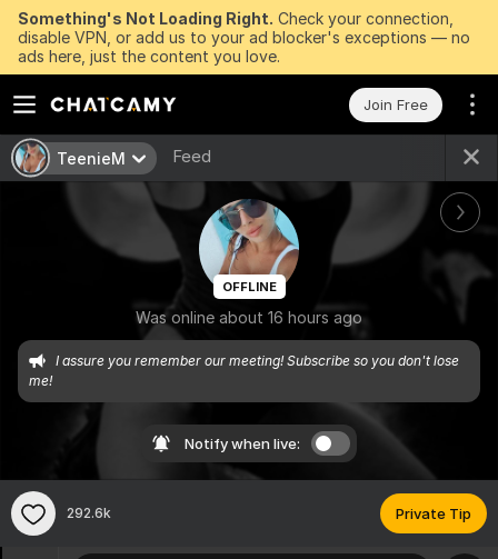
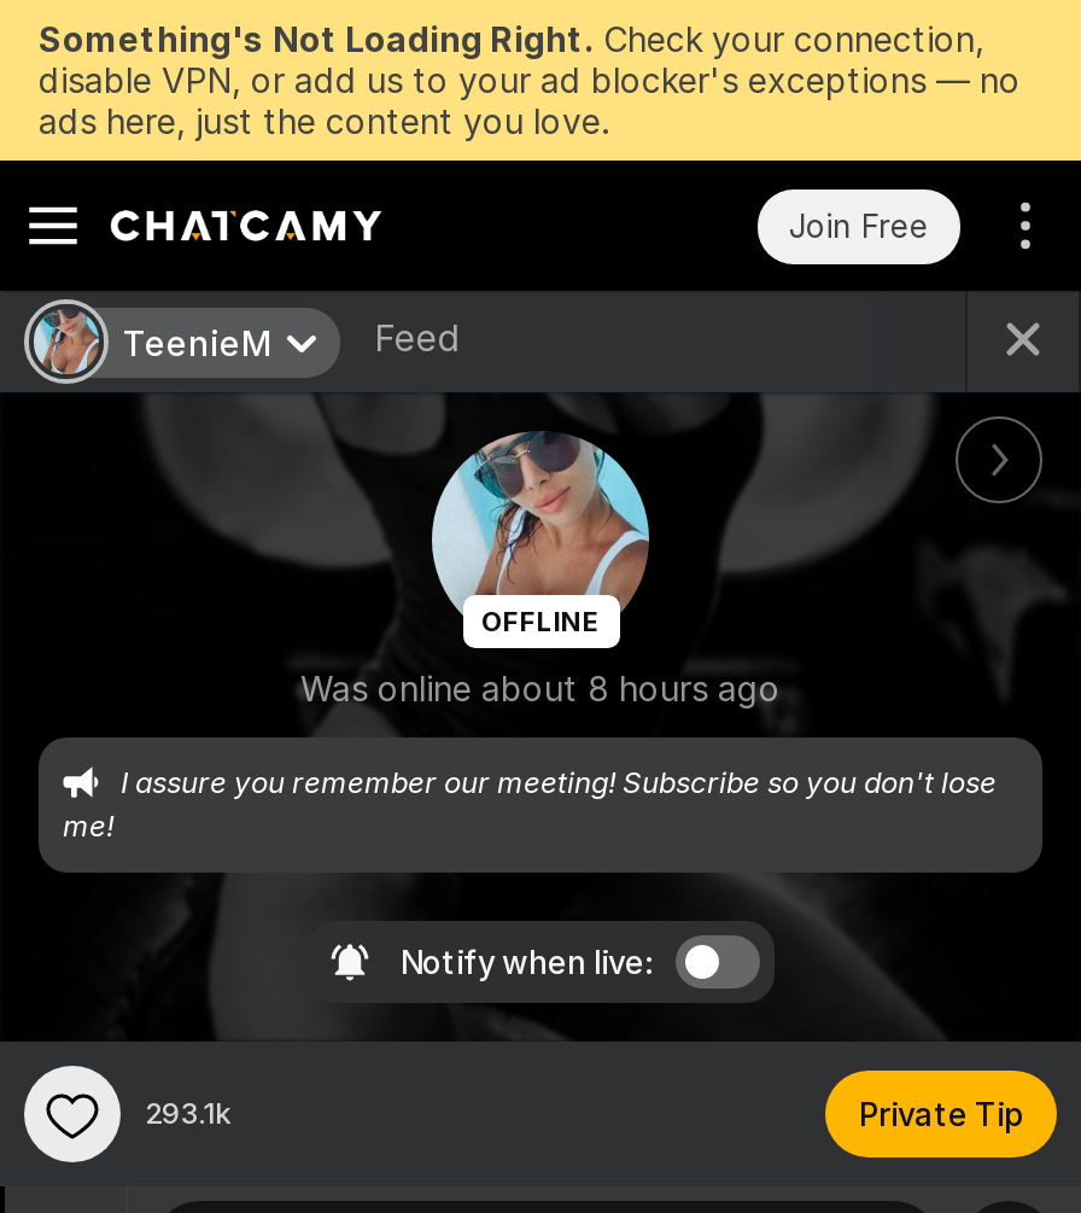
[136,308,362,327] Was online about 16 hours ago -> [300,667,781,708] Was online about 8 hours ago
[67,505,111,521] 292.6k -> [145,1095,232,1131] 293.1k

